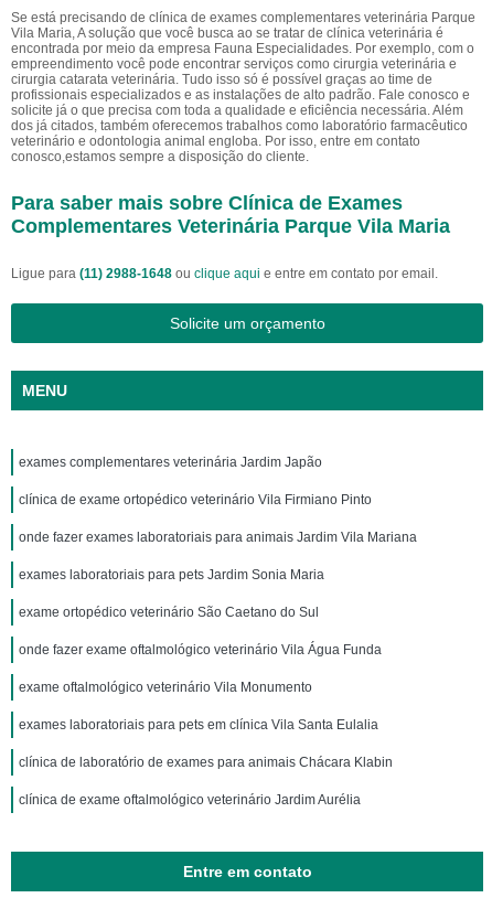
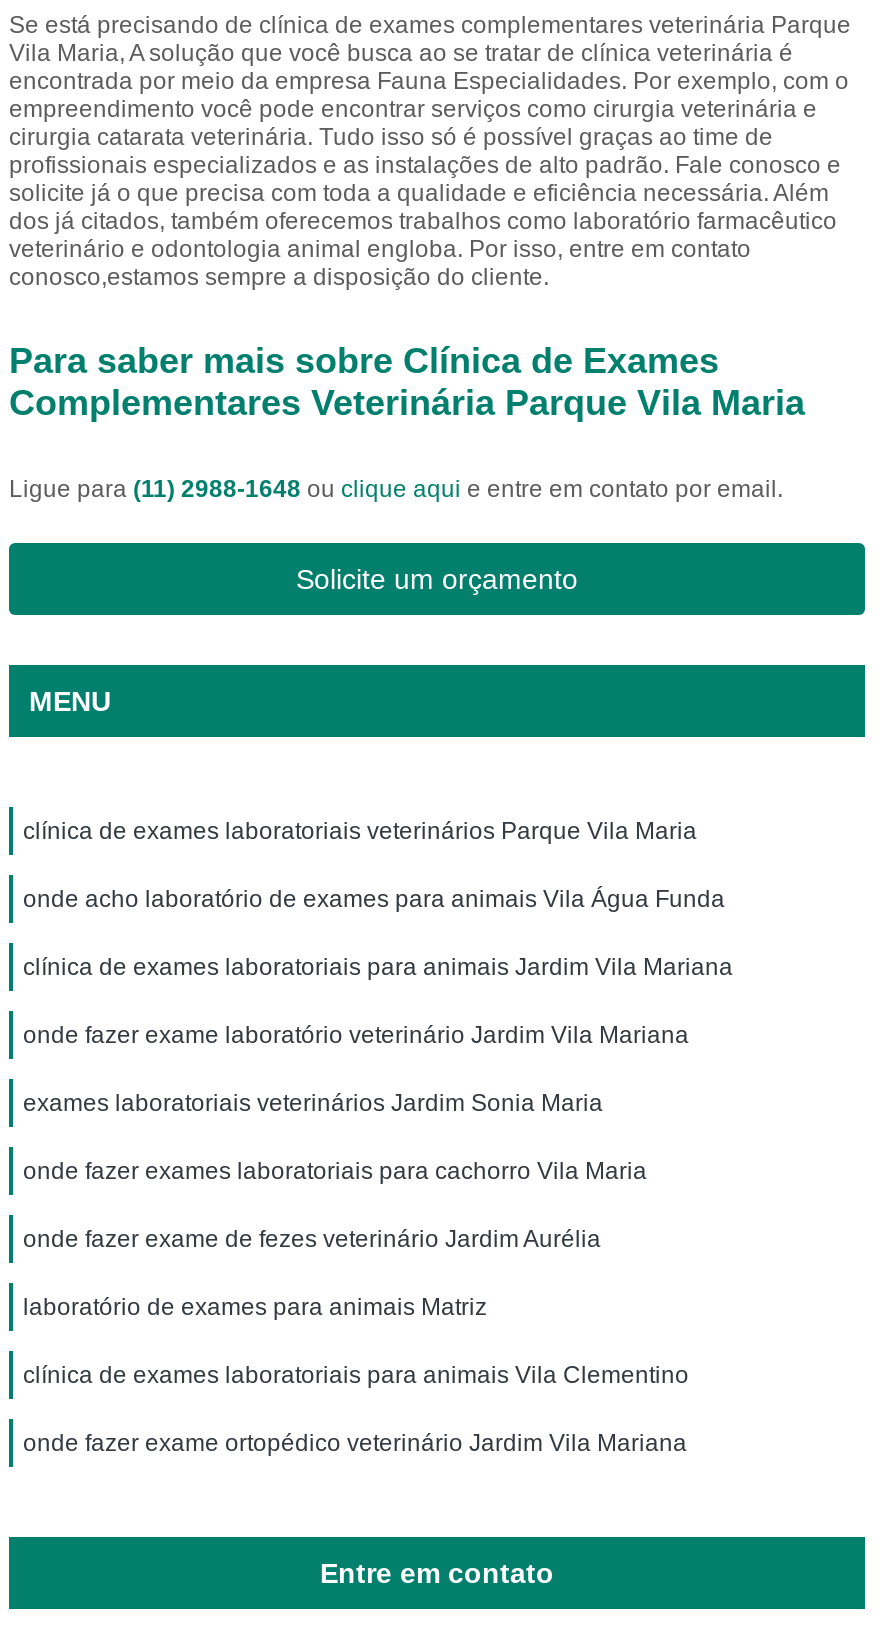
[19,455,322,470] exames complementares veterinária Jardim Japão -> [23,817,697,845] clínica de exames laboratoriais veterinários Parque Vila Maria
[19,492,372,507] clínica de exame ortopédico veterinário Vila Firmiano Pinto -> [23,885,725,913] onde acho laboratório de exames para animais Vila Água Funda
[19,530,417,545] onde fazer exames laboratoriais para animais Jardim Vila Mariana -> [23,953,733,981] clínica de exames laboratoriais para animais Jardim Vila Mariana
[19,567,324,582] exames laboratoriais para pets Jardim Sonia Maria -> [23,1021,689,1049] onde fazer exame laboratório veterinário Jardim Vila Mariana
[19,605,319,620] exame ortopédico veterinário São Caetano do Sul -> [23,1089,603,1117] exames laboratoriais veterinários Jardim Sonia Maria
[19,642,382,658] onde fazer exame oftalmológico veterinário Vila Água Funda -> [23,1157,647,1185] onde fazer exames laboratoriais para cachorro Vila Maria
[19,680,312,695] exame oftalmológico veterinário Vila Monumento -> [23,1225,601,1253] onde fazer exame de fezes veterinário Jardim Aurélia
[19,717,378,733] exames laboratoriais para pets em clínica Vila Santa Eulalia -> [23,1293,487,1321] laboratório de exames para animais Matriz
[19,755,393,770] clínica de laboratório de exames para animais Chácara Klabin -> [23,1361,689,1389] clínica de exames laboratoriais para animais Vila Clementino
[19,792,361,808] clínica de exame oftalmológico veterinário Jardim Aurélia -> [23,1429,687,1457] onde fazer exame ortopédico veterinário Jardim Vila Mariana

